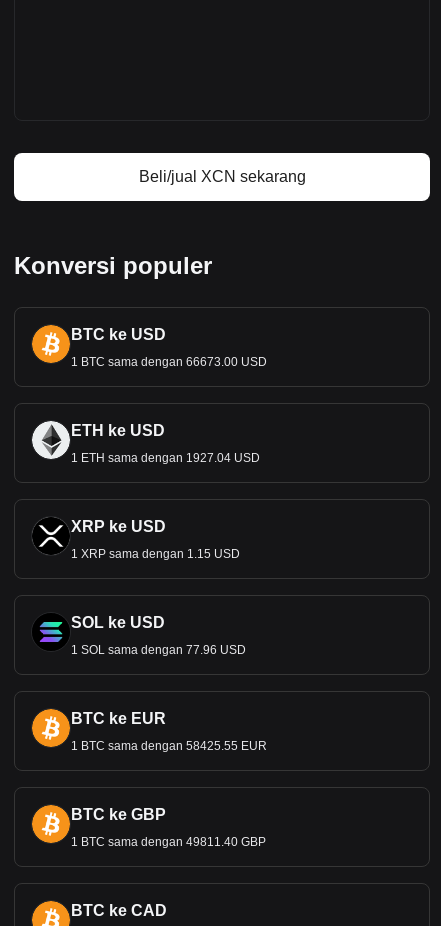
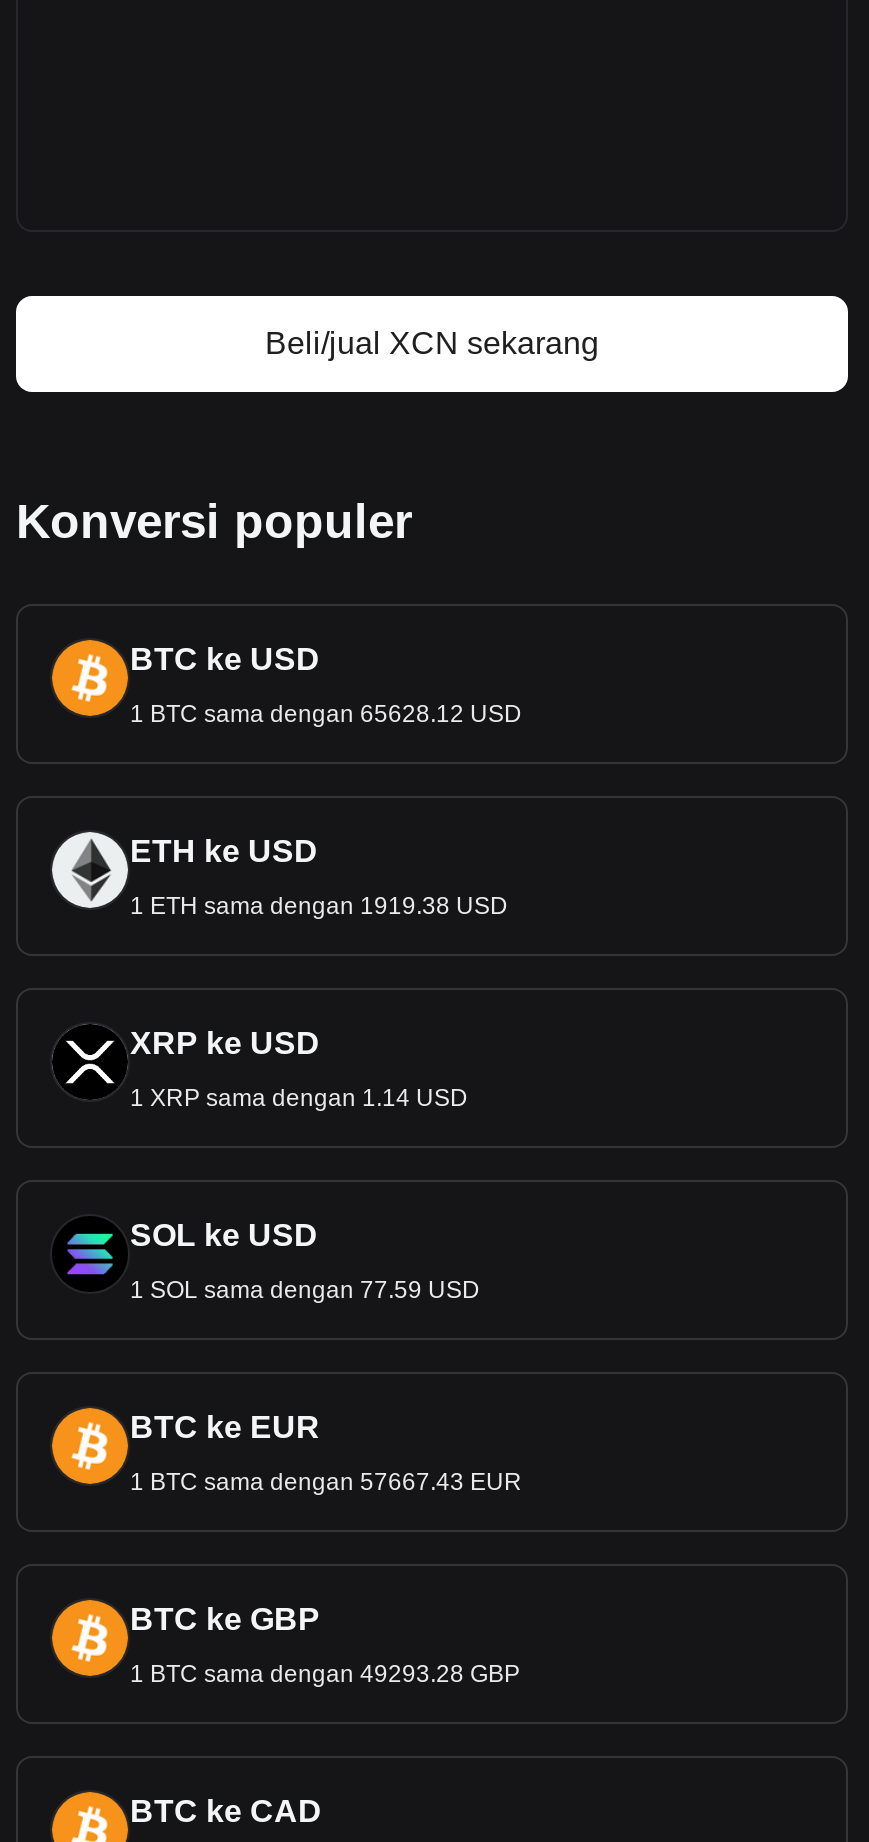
[71,355,267,369] 1 BTC sama dengan 66673.00 USD -> [130,700,522,728] 1 BTC sama dengan 65628.12 USD
[71,451,260,465] 1 ETH sama dengan 1927.04 USD -> [130,892,508,920] 1 ETH sama dengan 1919.38 USD
[71,547,240,561] 1 XRP sama dengan 1.15 USD -> [130,1084,468,1112] 1 XRP sama dengan 1.14 USD
[71,643,246,657] 1 SOL sama dengan 77.96 USD -> [130,1276,480,1304] 1 SOL sama dengan 77.59 USD
[71,739,267,753] 1 BTC sama dengan 58425.55 EUR -> [130,1468,522,1496] 1 BTC sama dengan 57667.43 EUR
[71,835,266,849] 1 BTC sama dengan 49811.40 GBP -> [130,1660,520,1688] 1 BTC sama dengan 49293.28 GBP

